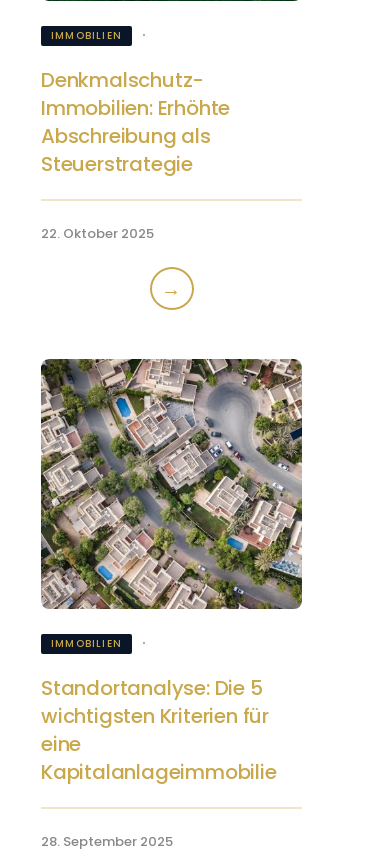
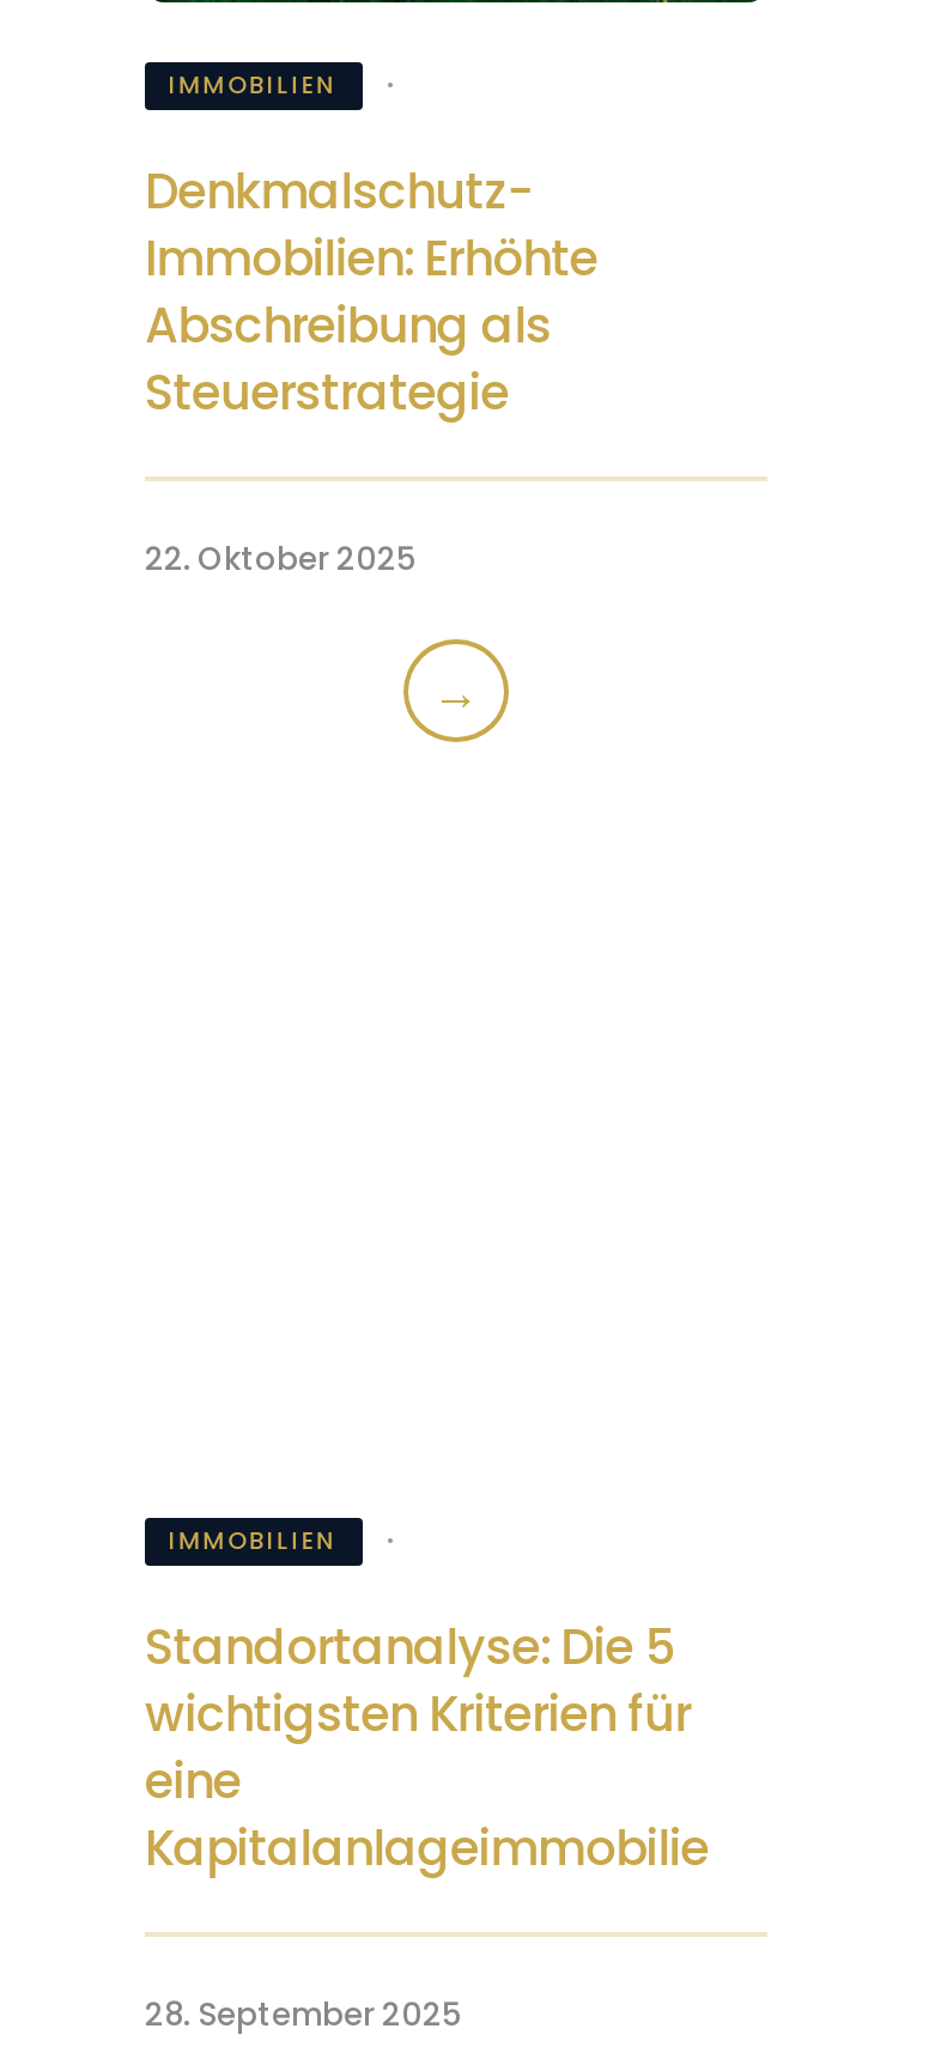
[40,358,303,610] [image] -> none

